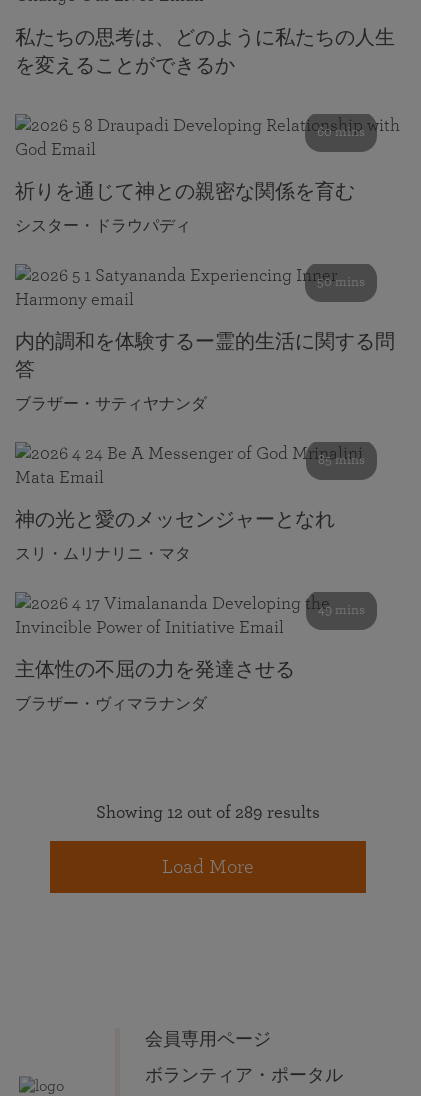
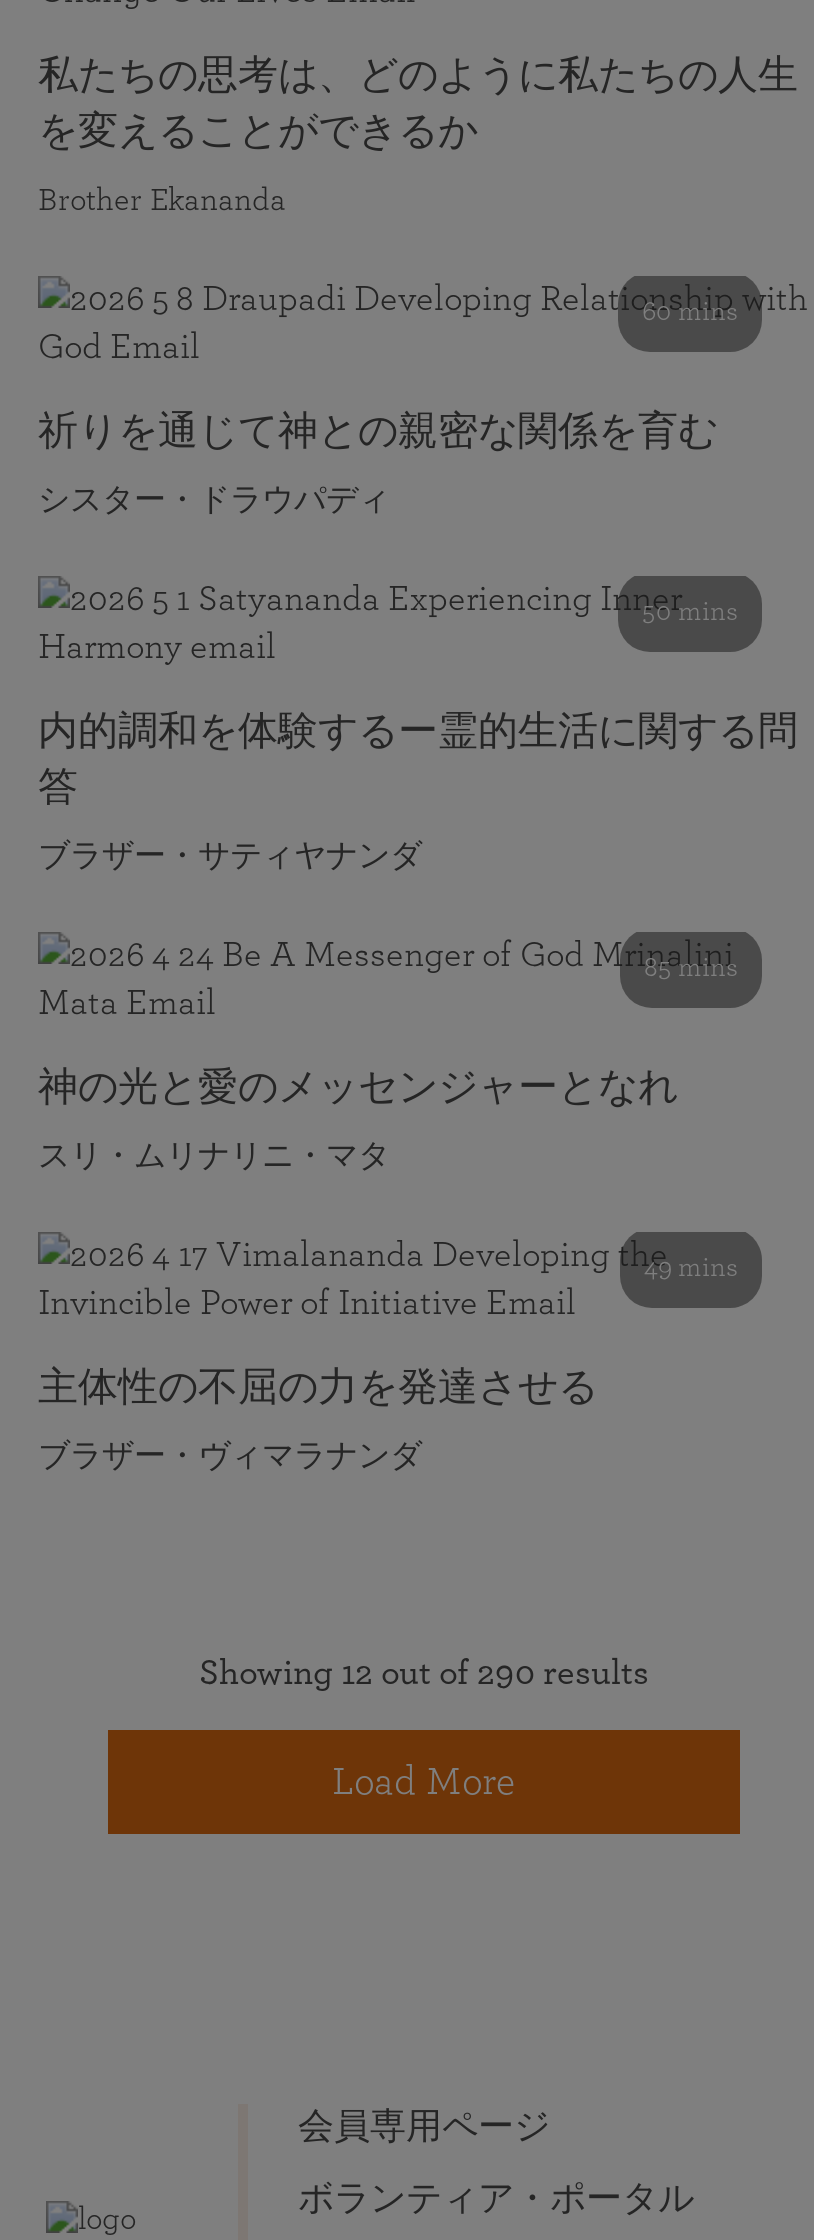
none -> [38,184,286,216] Brother Ekananda
[96,804,320,822] Showing 12 out of 289 results -> [199,1656,649,1692] Showing 12 out of 290 results

